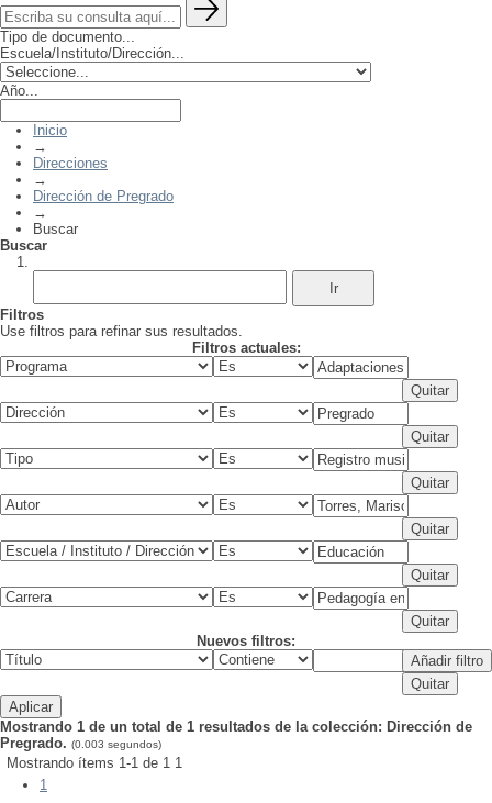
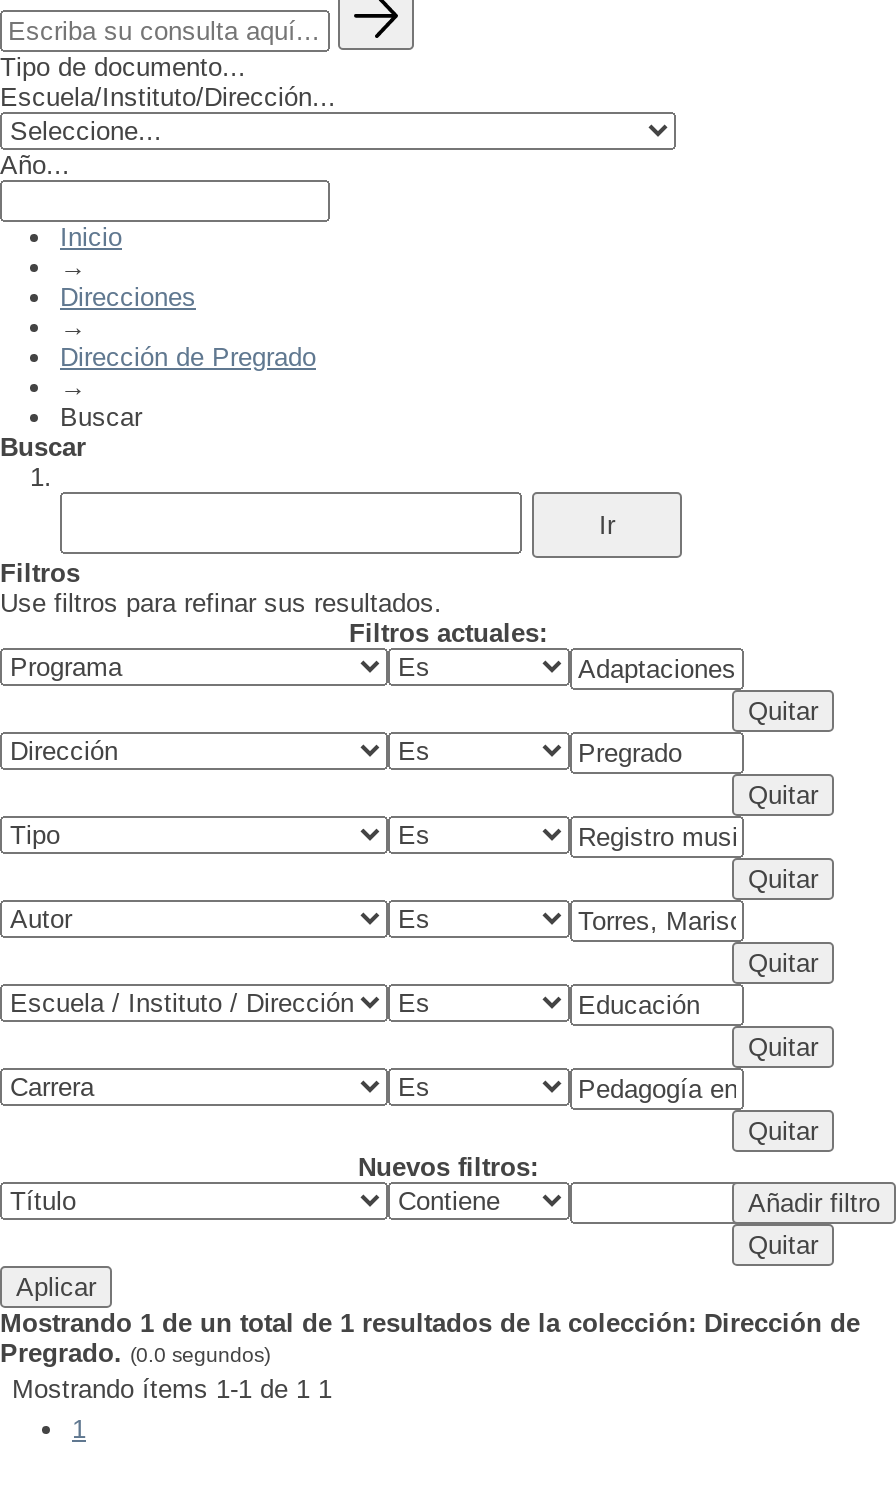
[0,735,161,751] Pregrado. (0.003 segundos) -> [0,1338,270,1368] Pregrado. (0.0 segundos)

